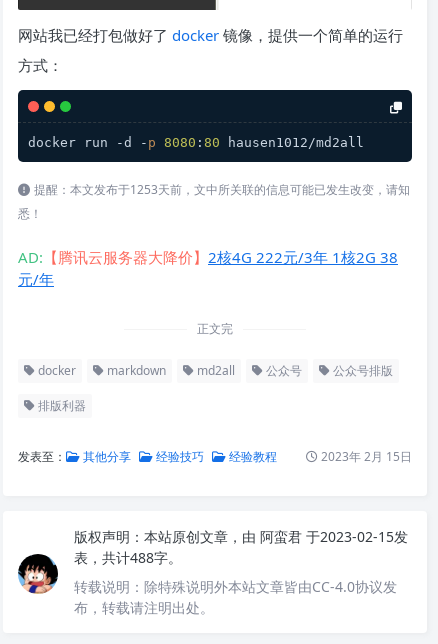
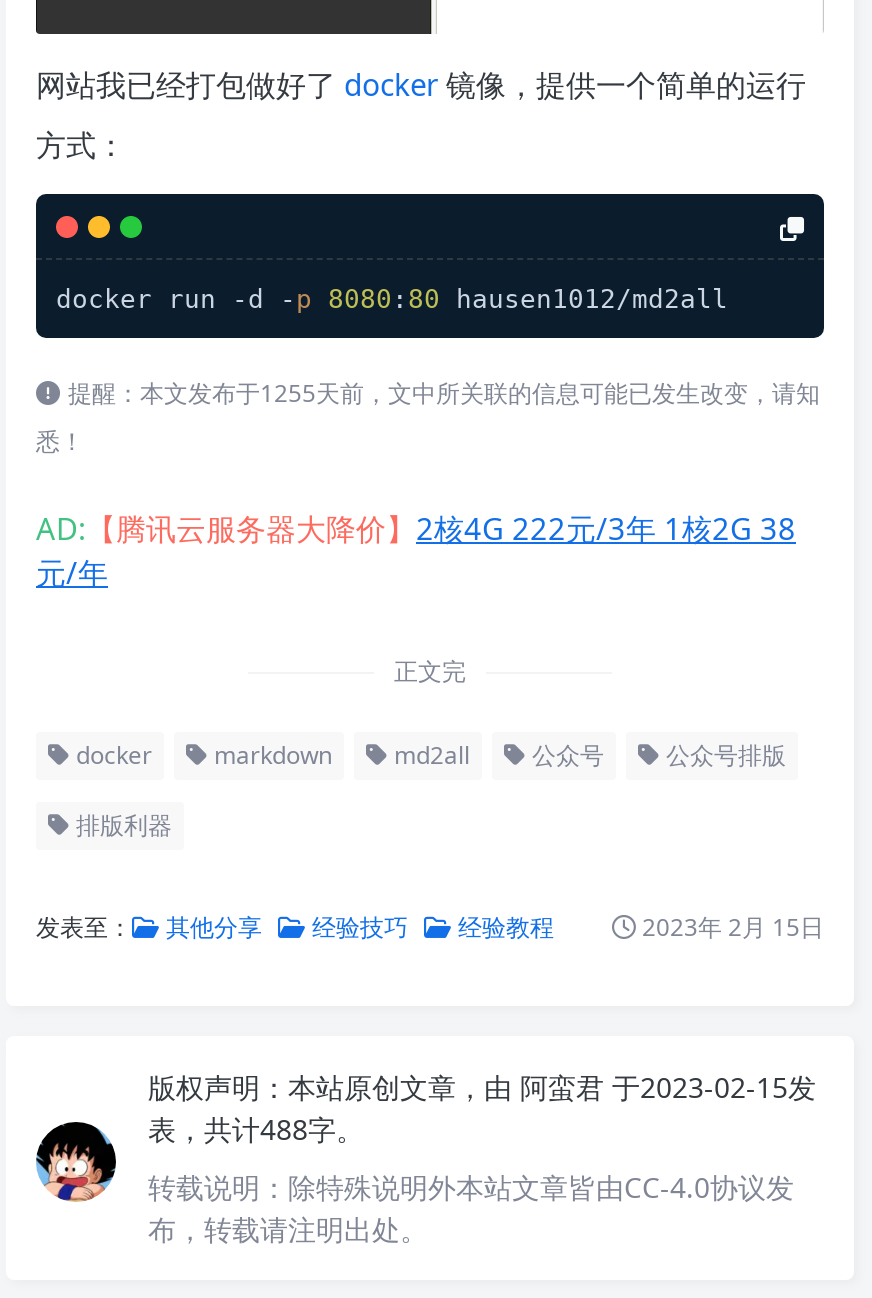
[34,181,410,198] 提醒：本文发布于1253天前，文中所关联的信息可能已发生改变，请知 -> [68,377,820,411] 提醒：本文发布于1255天前，文中所关联的信息可能已发生改变，请知

